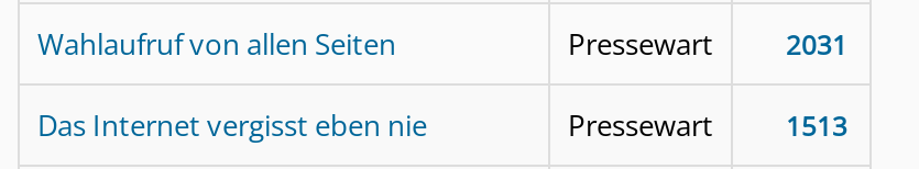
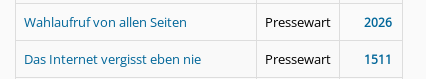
[786,25,847,60] 2031 -> [364,13,392,29] 2026
[786,106,847,142] 1513 -> [364,50,392,66] 1511

